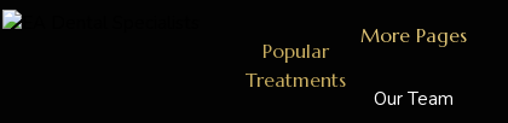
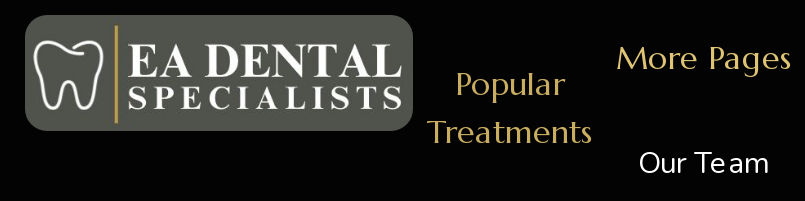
none -> [25,15,413,131] [image]

